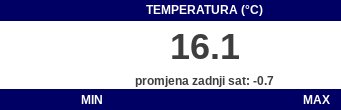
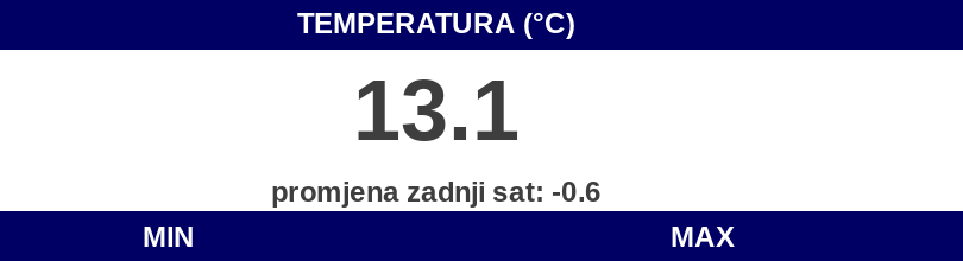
[169,26,239,67] 16.1 -> [353,62,520,159] 13.1
[135,74,274,88] promjena zadnji sat: -0.7 -> [271,176,602,209] promjena zadnji sat: -0.6

